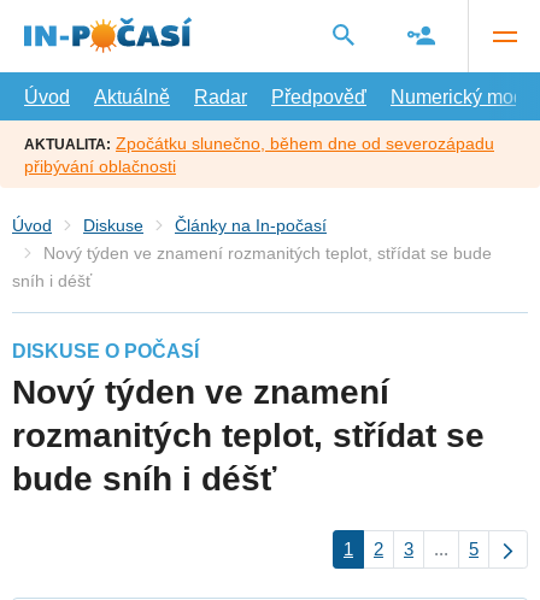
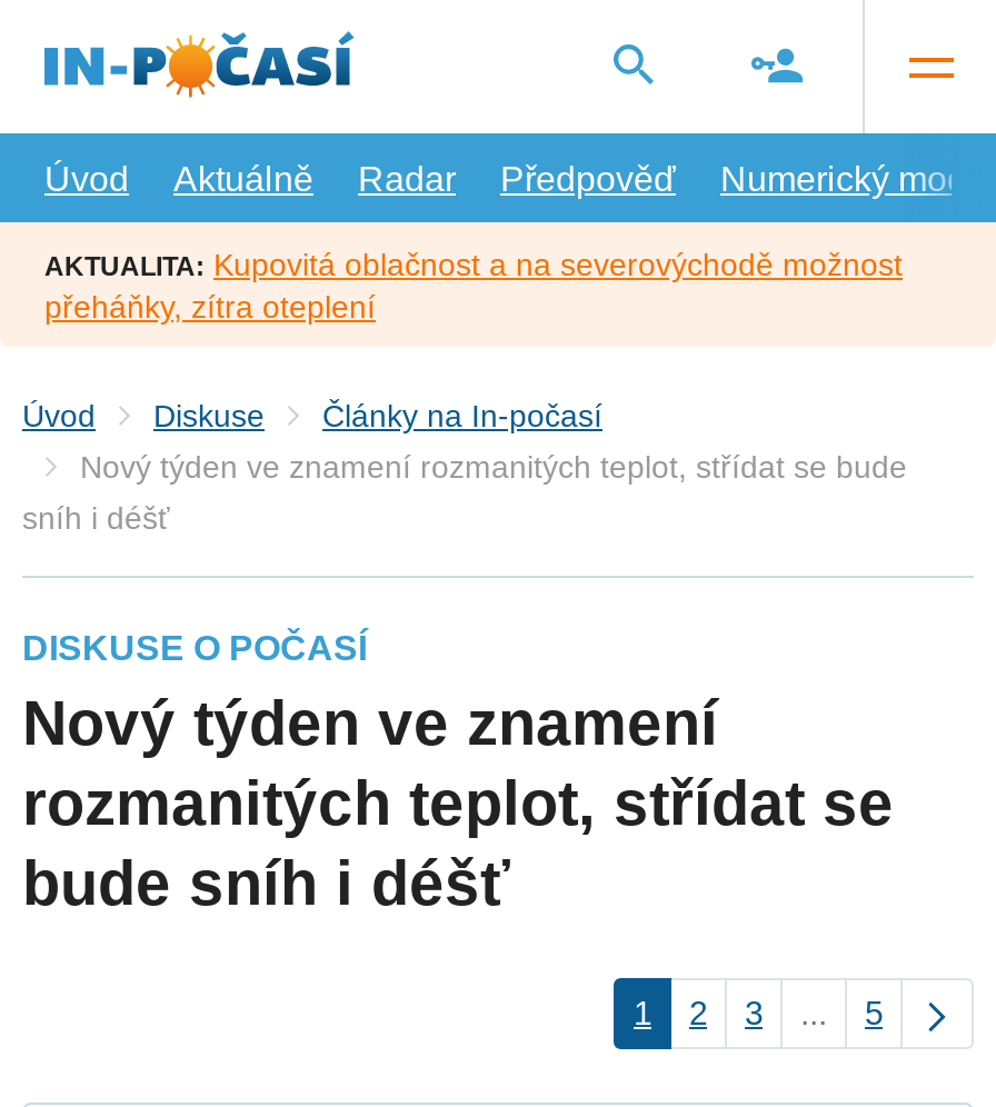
[24,133,494,175] AKTUALITA: Zpočátku slunečno, během dne od severozápadu | přibývání oblačnosti -> [44,246,903,324] AKTUALITA: Kupovitá oblačnost a na severovýchodě možnost | přeháňky, zítra oteplení

